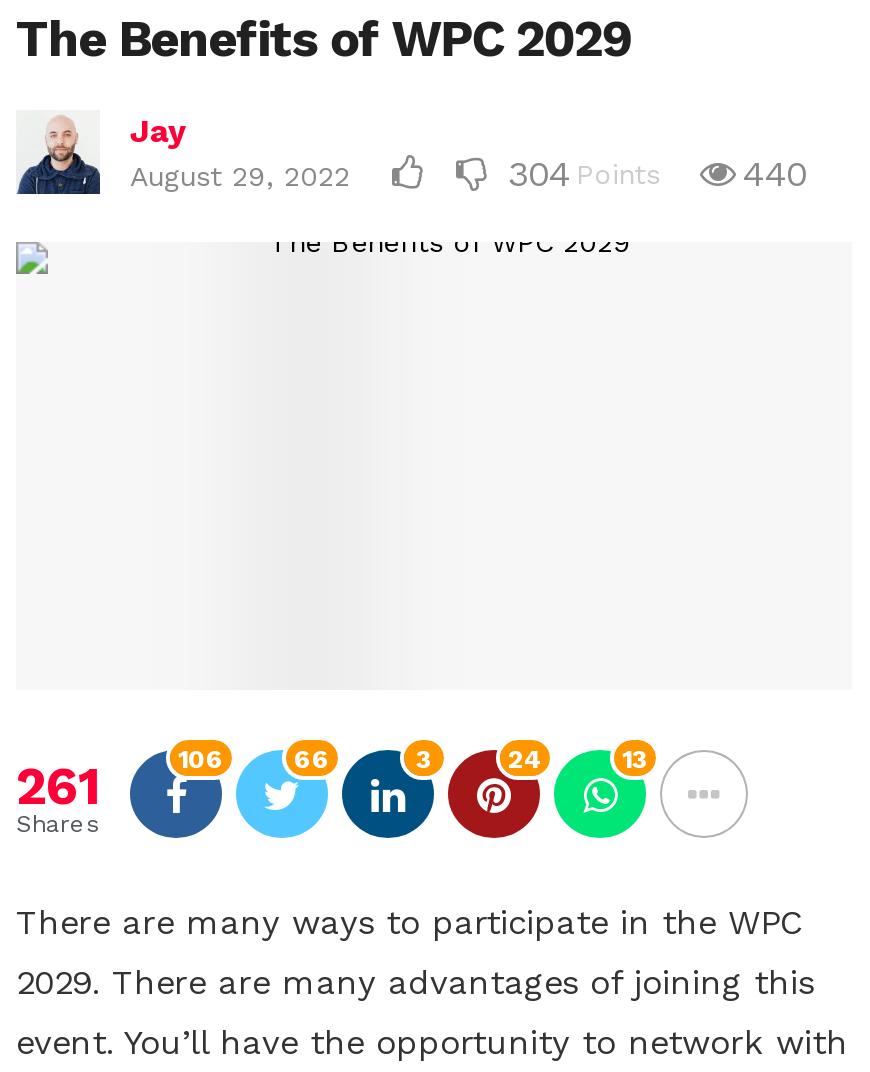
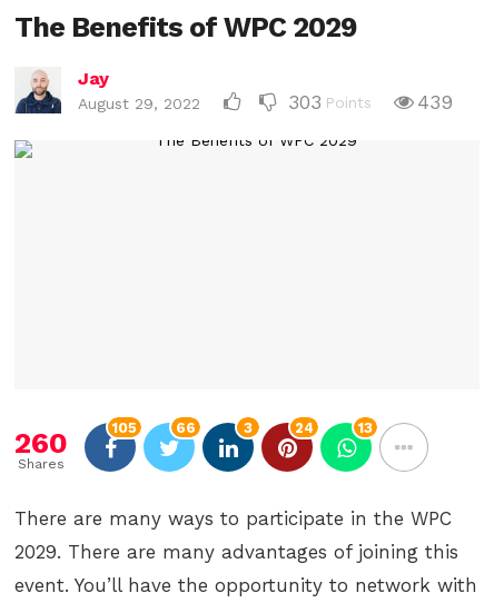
[508,152,660,194] 304 Points -> [288,90,372,113] 303 Points
[742,152,806,194] 440 -> [417,90,453,113] 439
[178,744,224,774] 106 -> [112,419,137,436] 105
[16,756,100,816] 261 -> [14,426,68,459] 260

